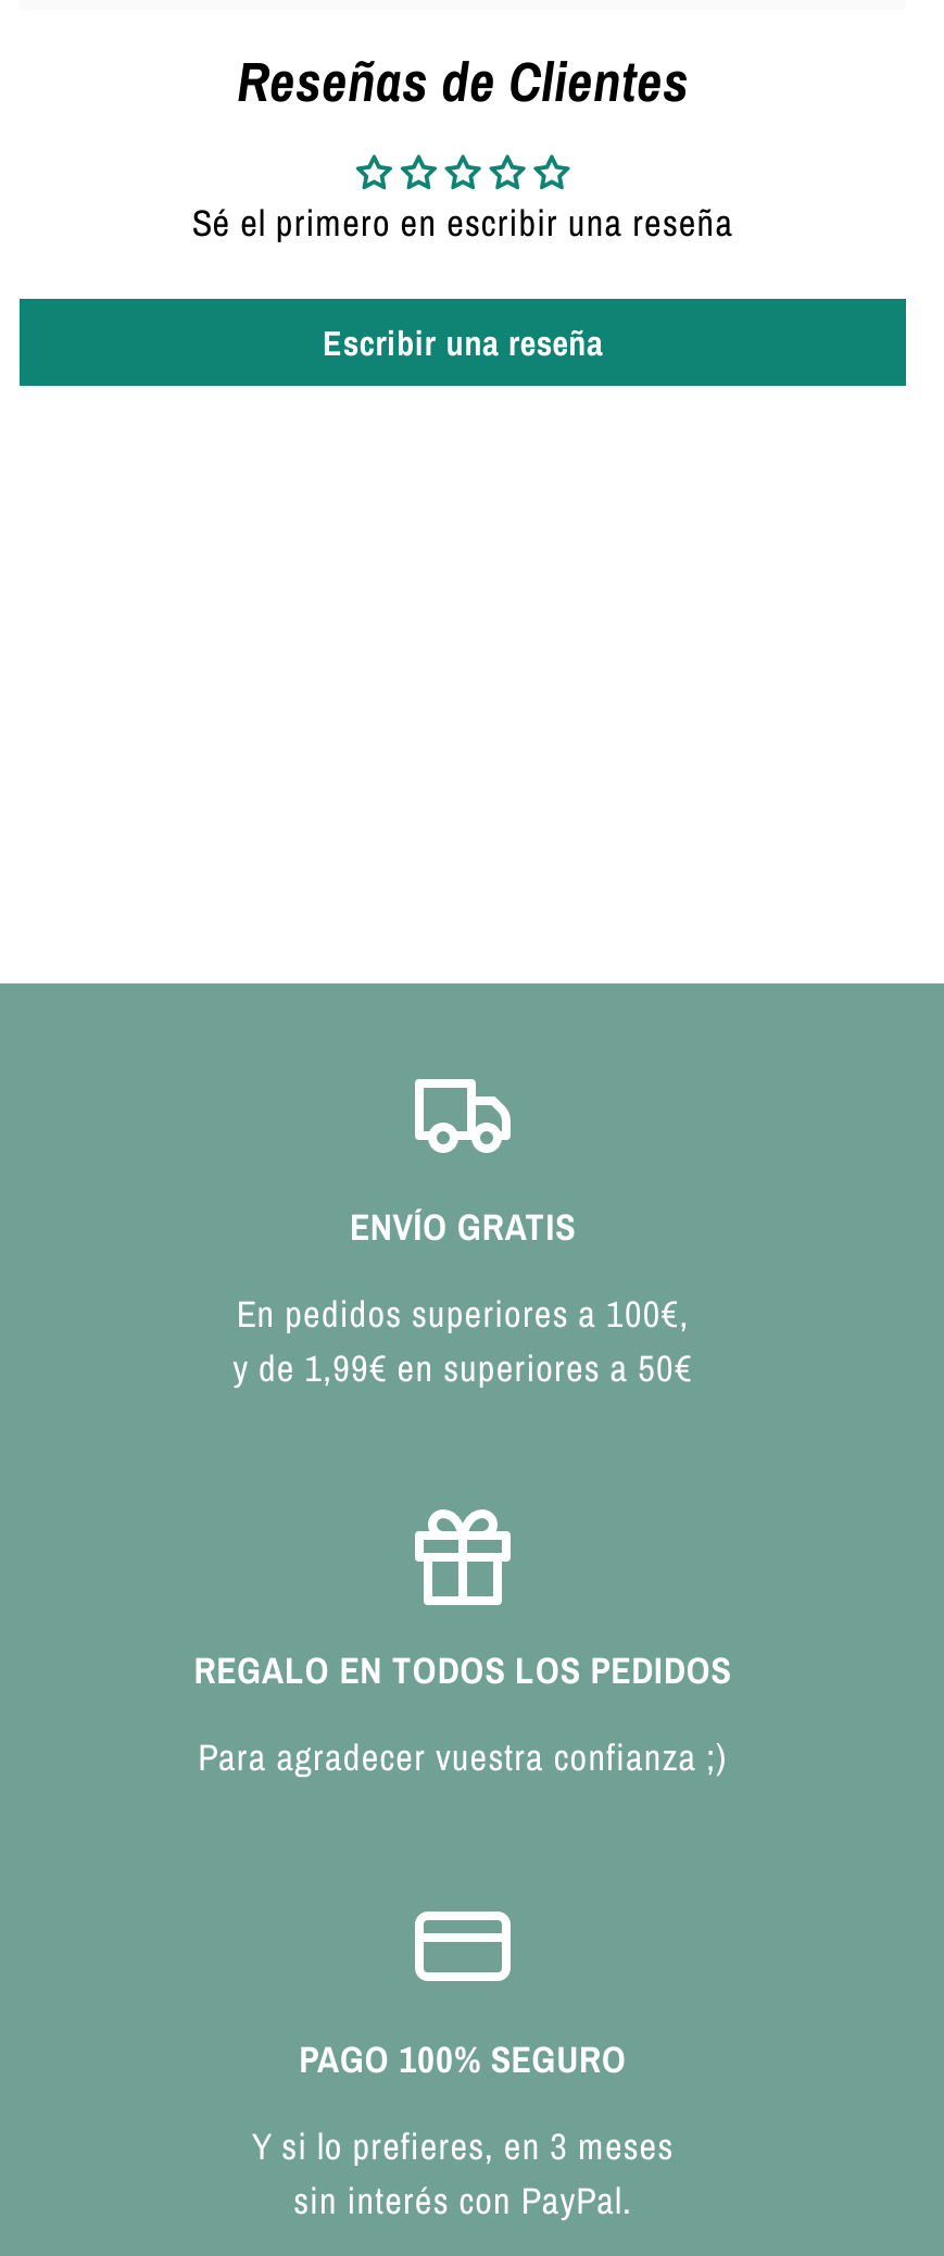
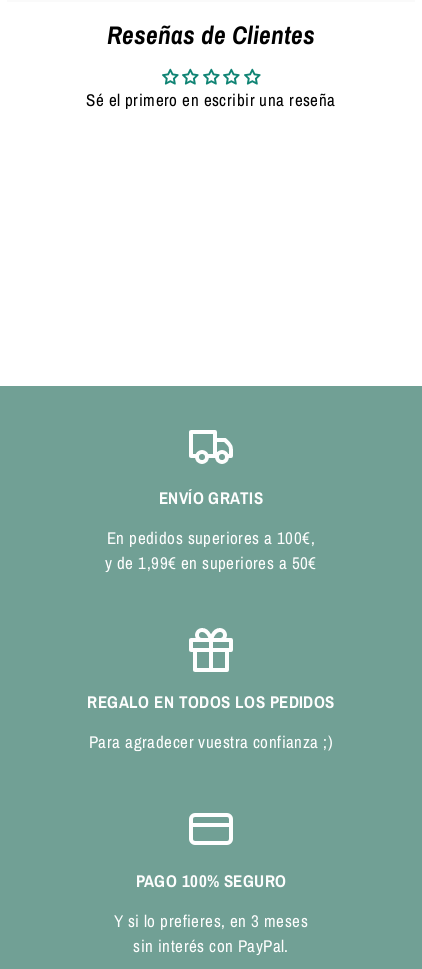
[323,318,603,366] Escribir una reseña -> none

